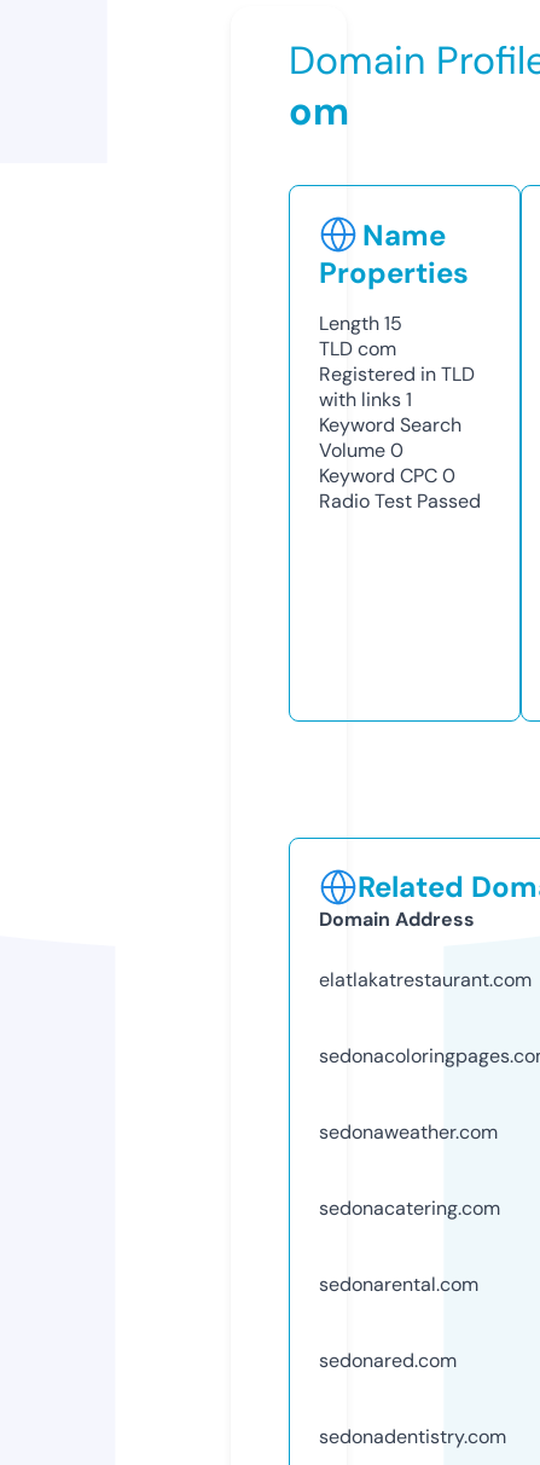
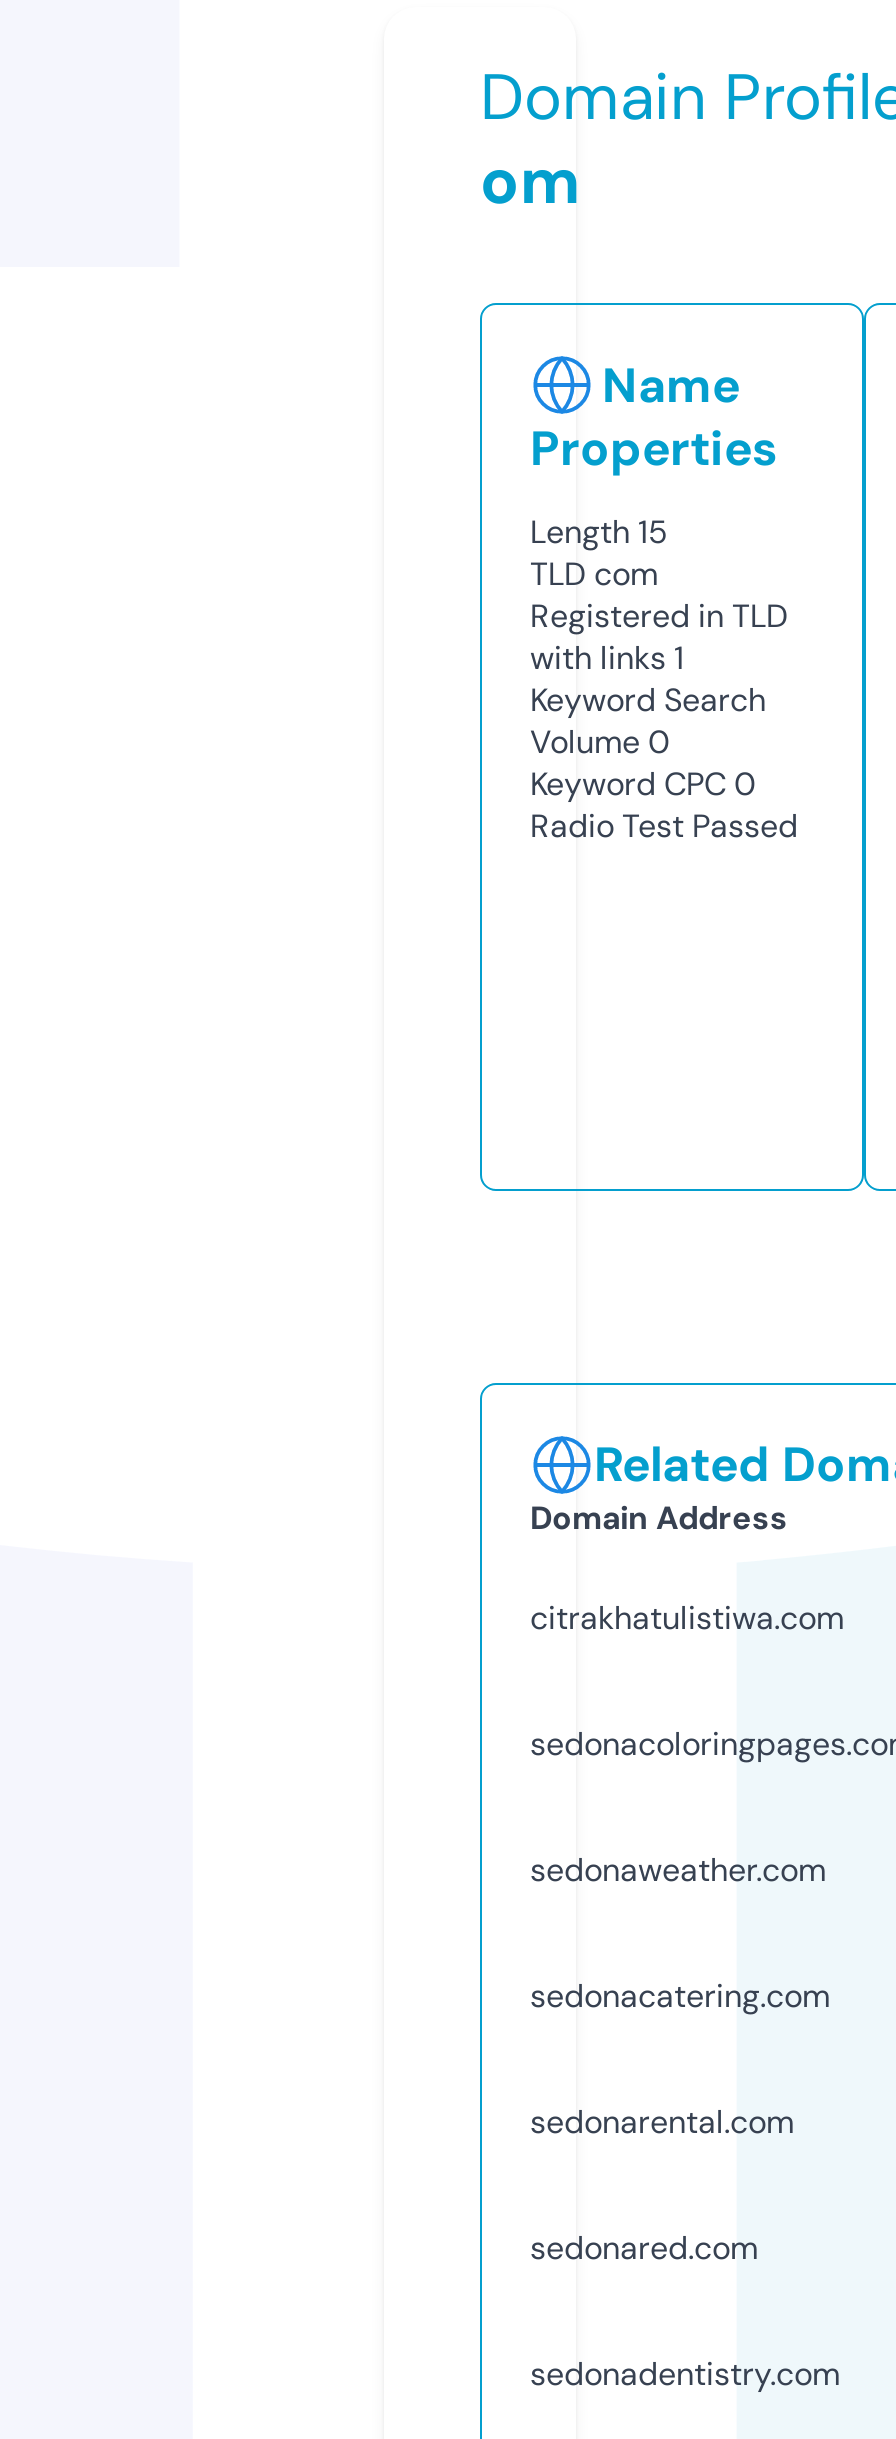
[319,967,532,992] elatlakatrestaurant.com -> [530,1597,844,1639] citrakhatulistiwa.com

